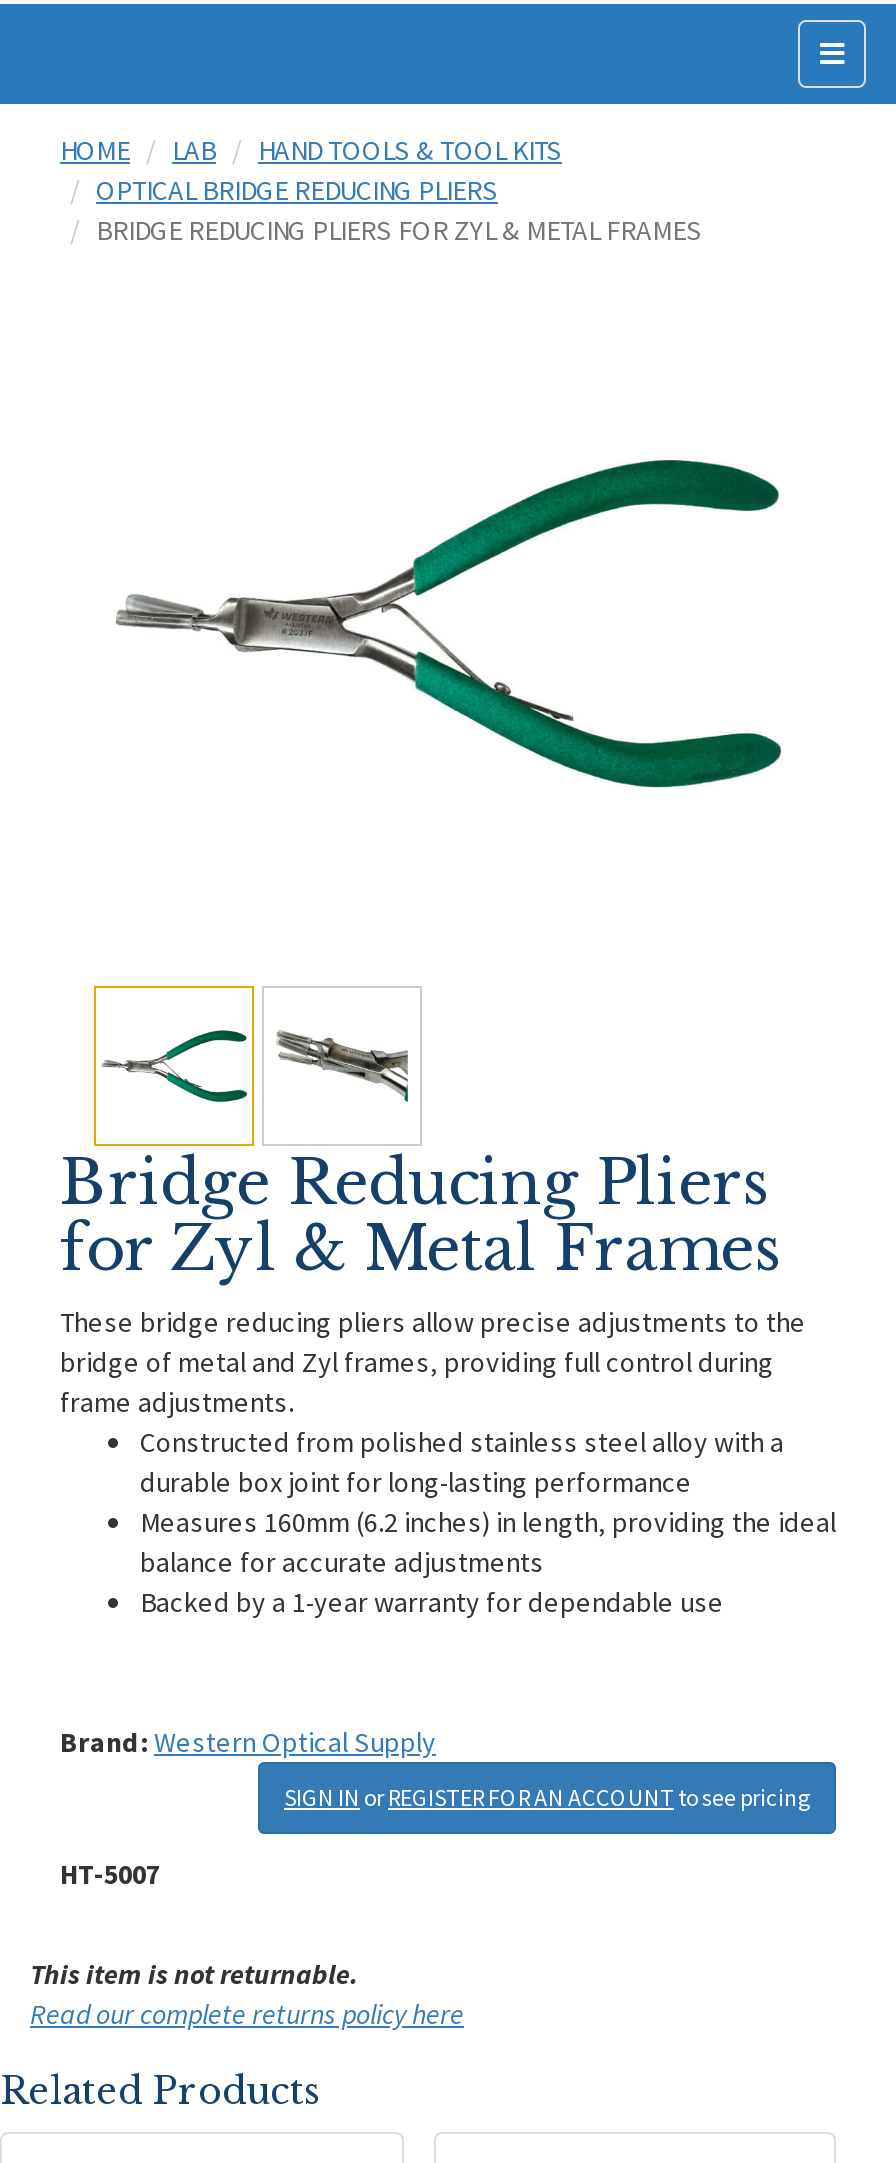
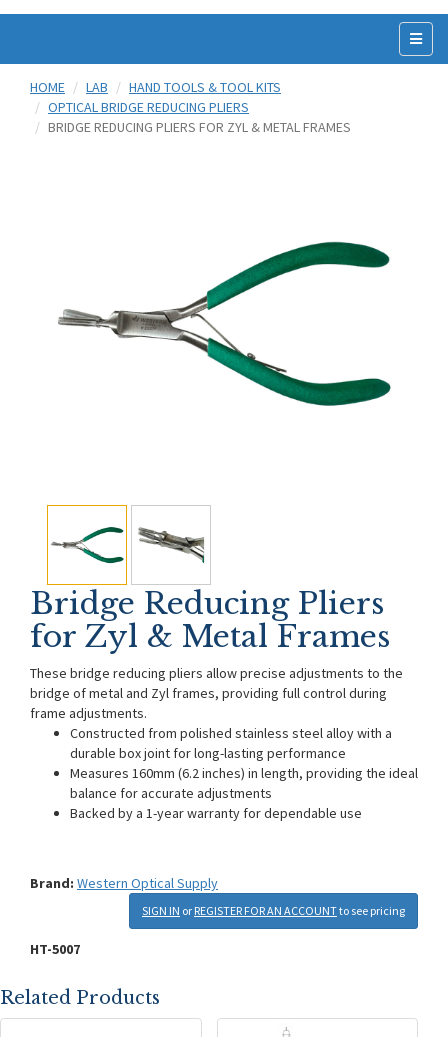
[30,1956,464,2032] This item is not returnable. | Read our complete returns policy here -> none

